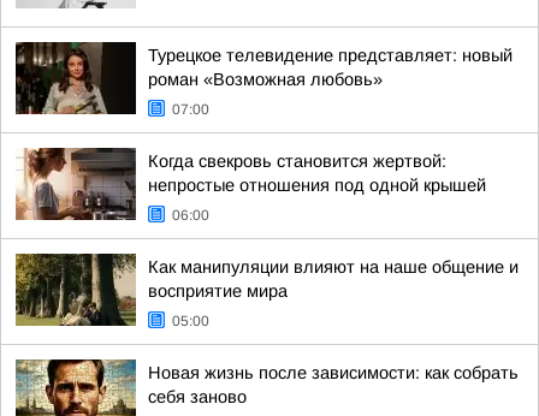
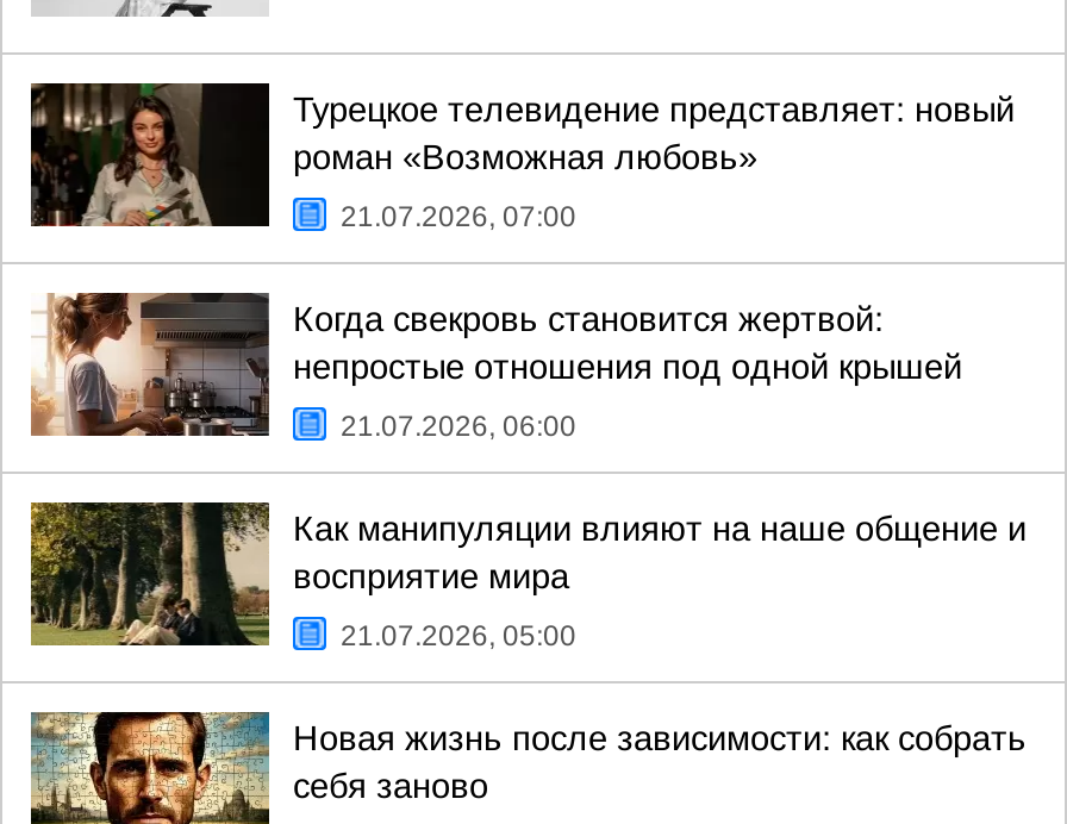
[172,101,209,118] 07:00 -> [341,200,576,233] 21.07.2026, 07:00
[172,207,209,224] 06:00 -> [341,410,576,443] 21.07.2026, 06:00
[172,313,209,329] 05:00 -> [341,619,576,653] 21.07.2026, 05:00

